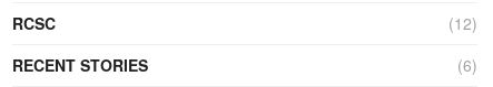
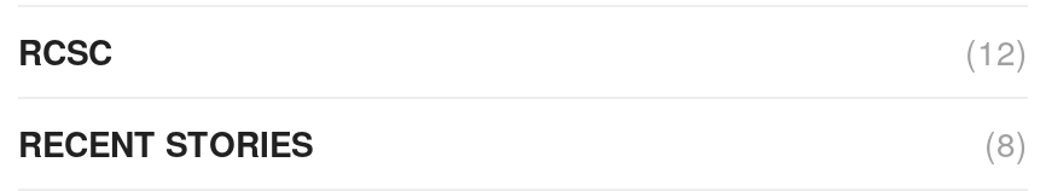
[457,53,477,75] (6) -> [984,117,1028,166] (8)

